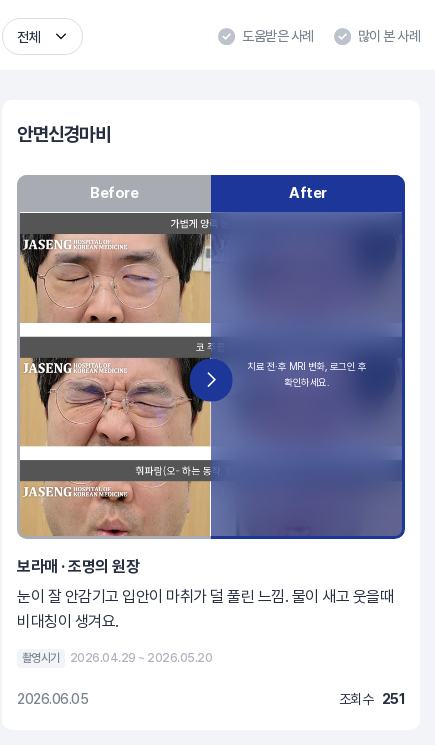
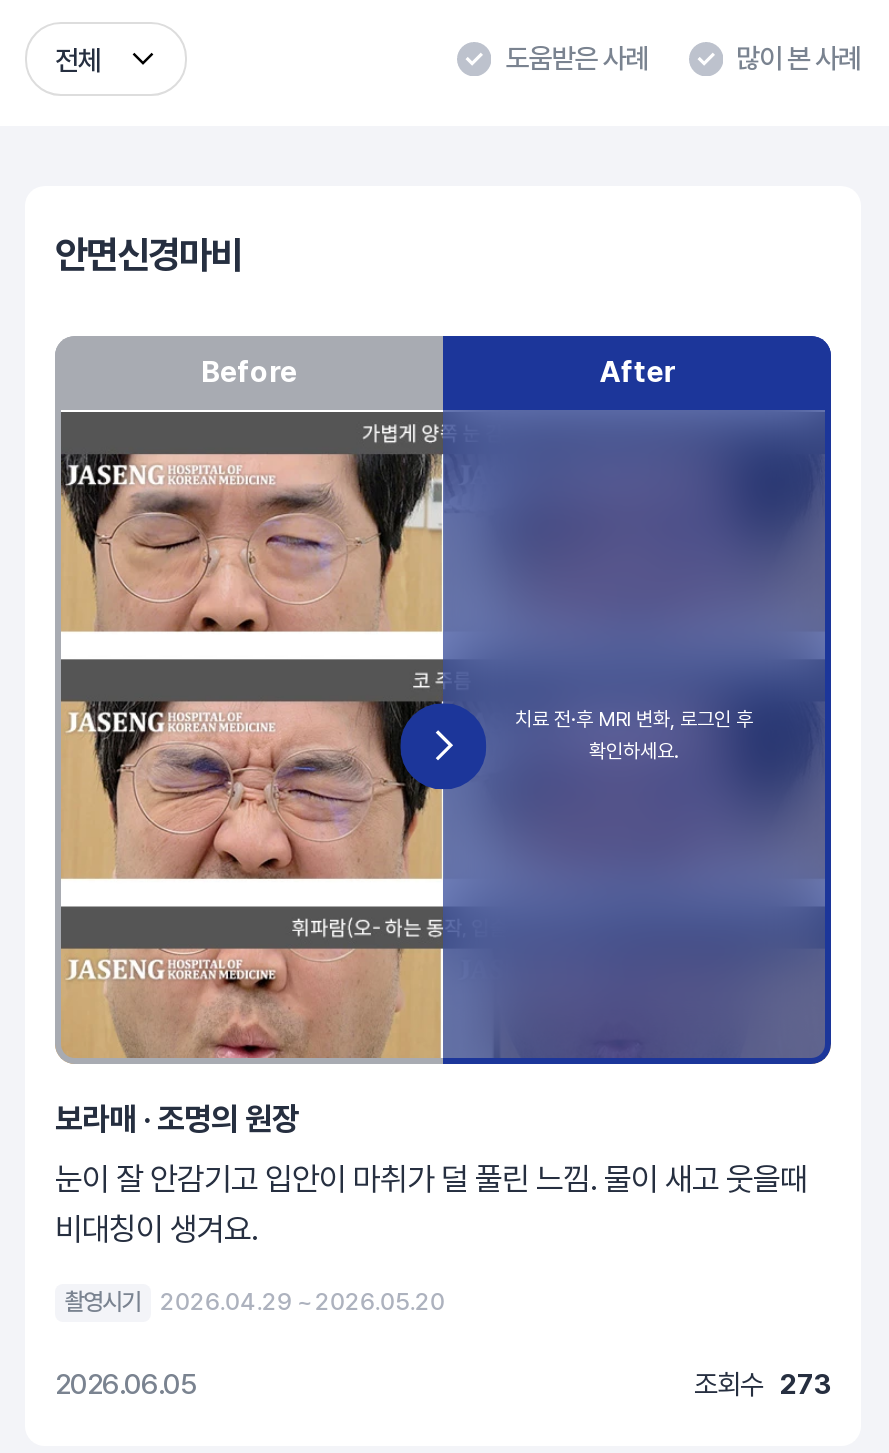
[338,691,405,707] 조회수 251 -> [694,1369,831,1401] 조회수 273

